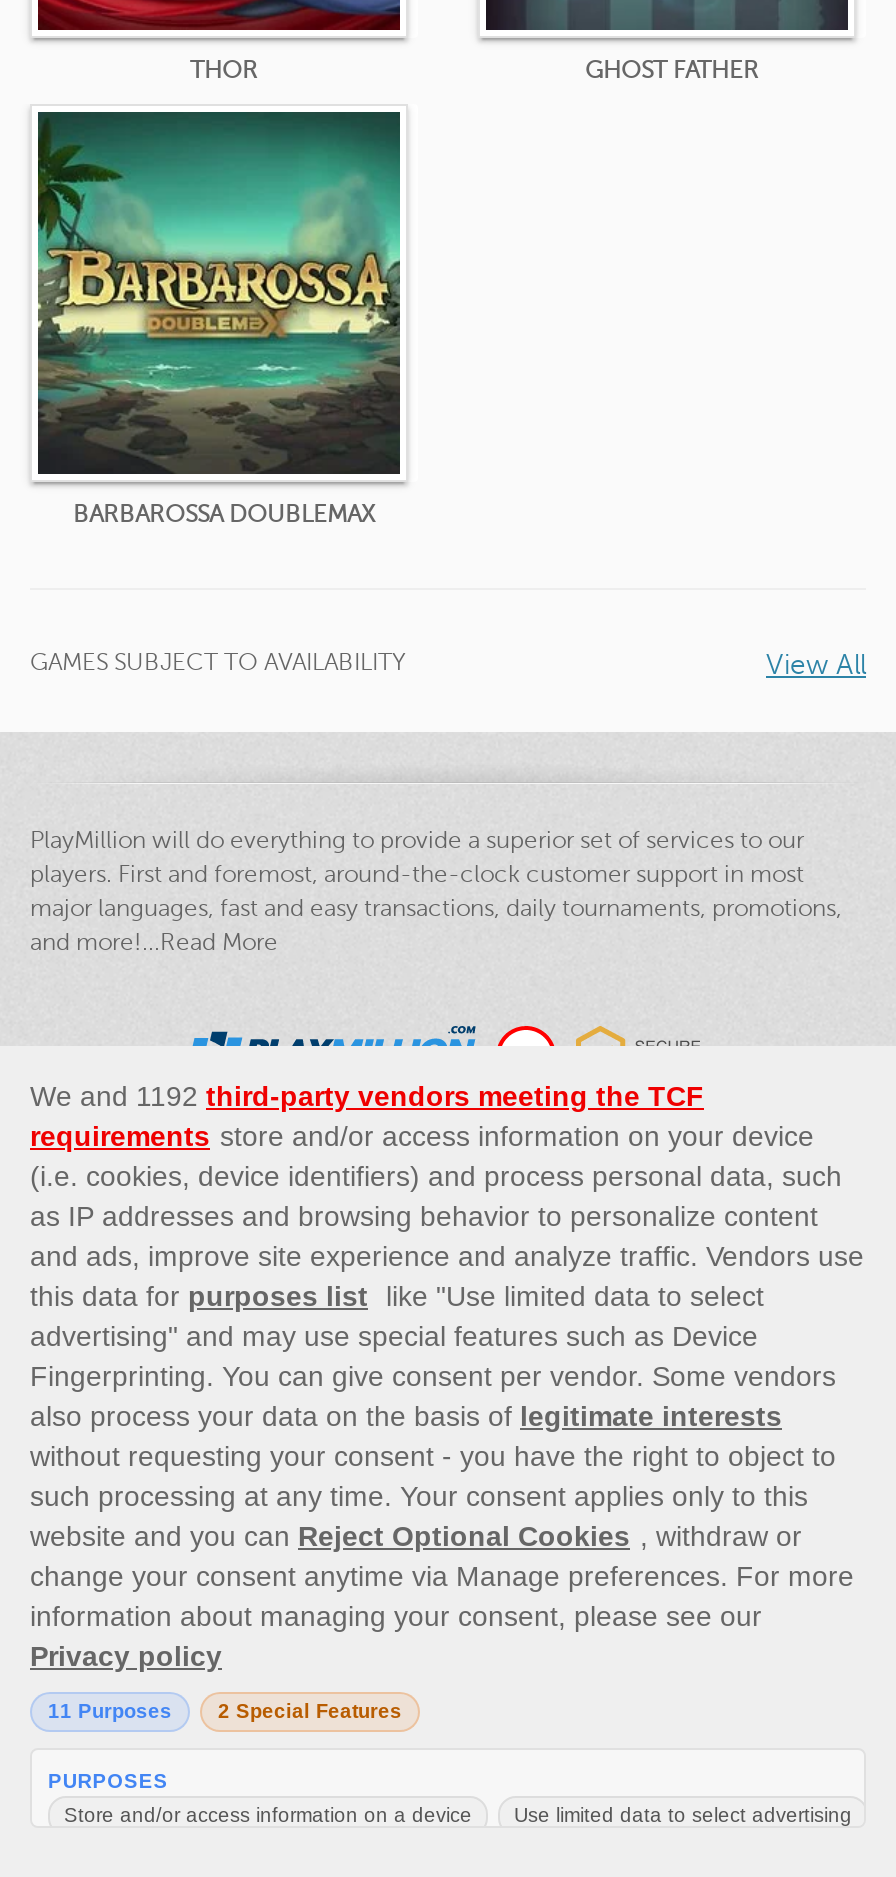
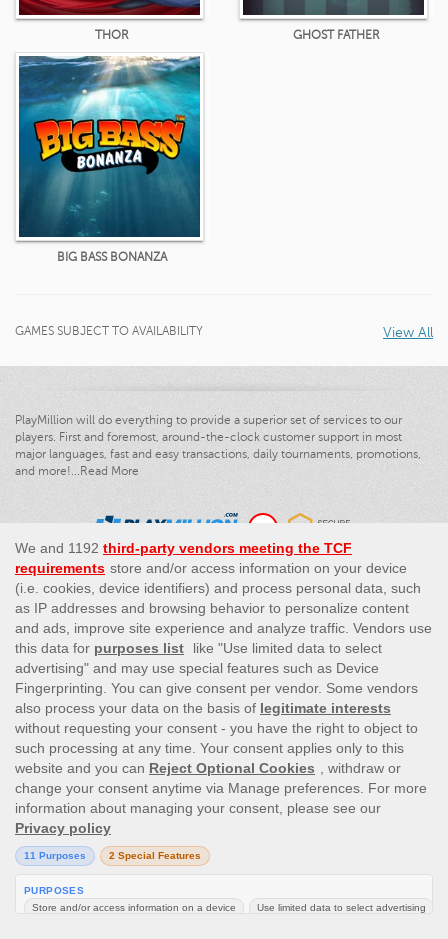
[36,110,402,528] [image] | BARBAROSSA DOUBLEMAX -> [18,56,201,264] [image] | BIG BASS BONANZA

